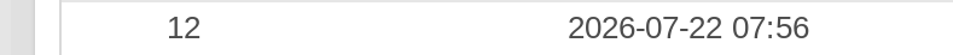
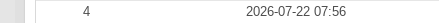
[167,10,201,45] 12 -> [83,4,90,19] 4

